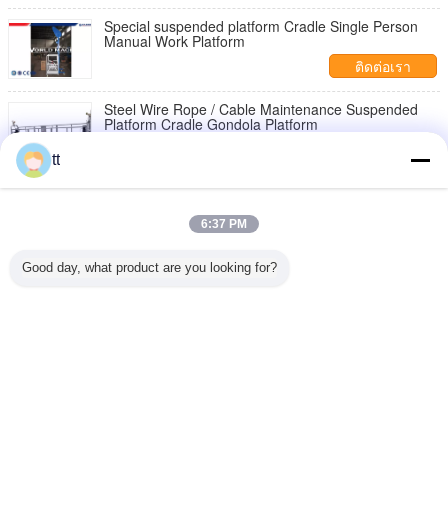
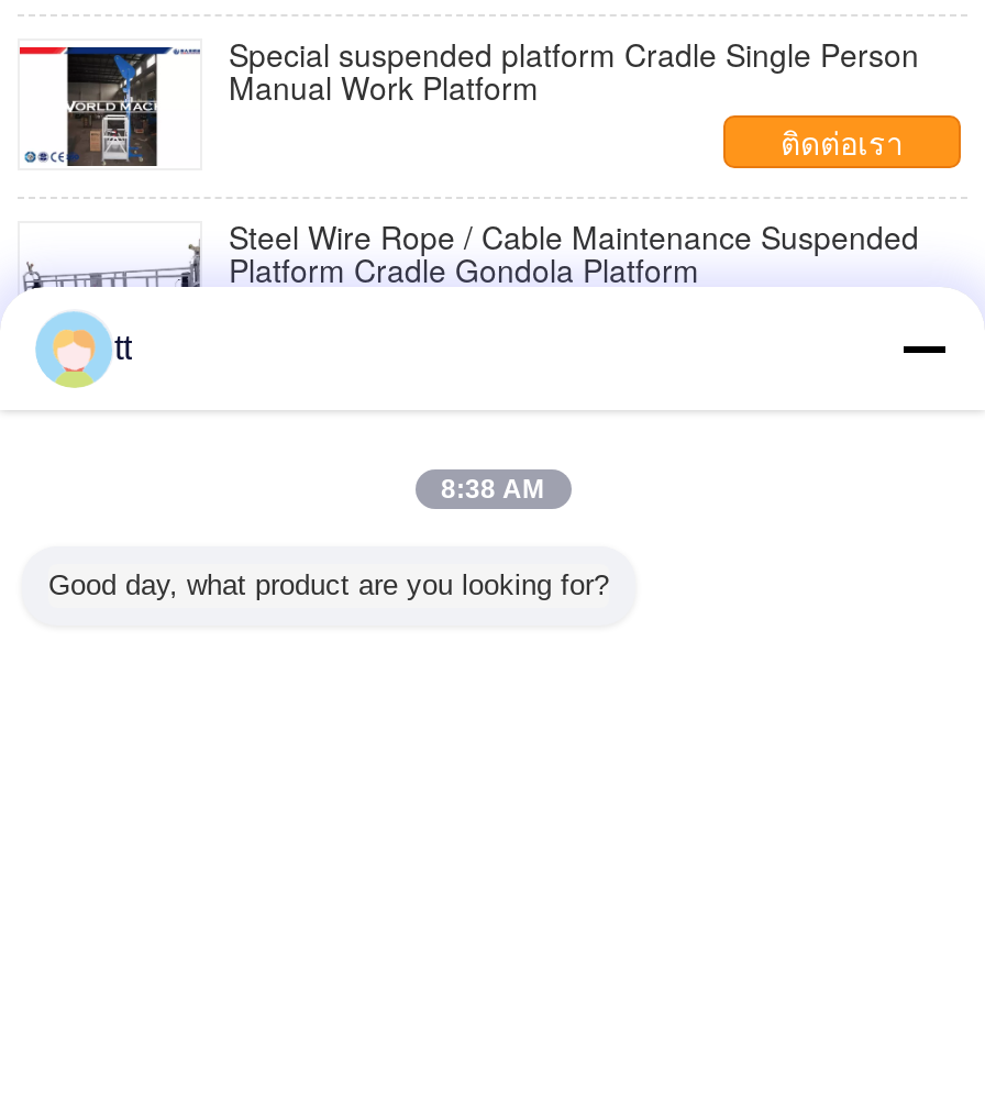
[201,217,247,231] 6:37 PM -> [441,474,544,505] 8:38 AM

